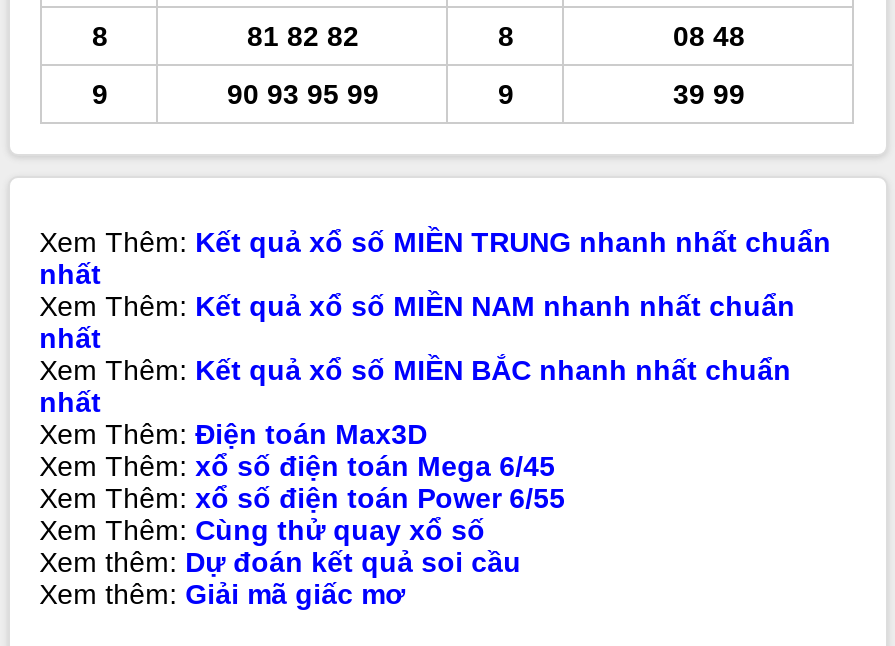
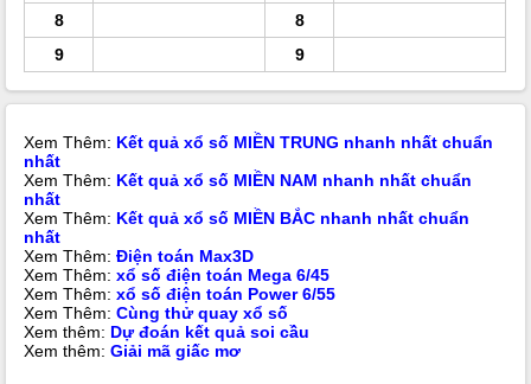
[247,20,359,52] 81 82 82 -> none
[673,20,745,52] 08 48 -> none
[227,78,379,110] 90 93 95 99 -> none
[673,78,745,110] 39 99 -> none

